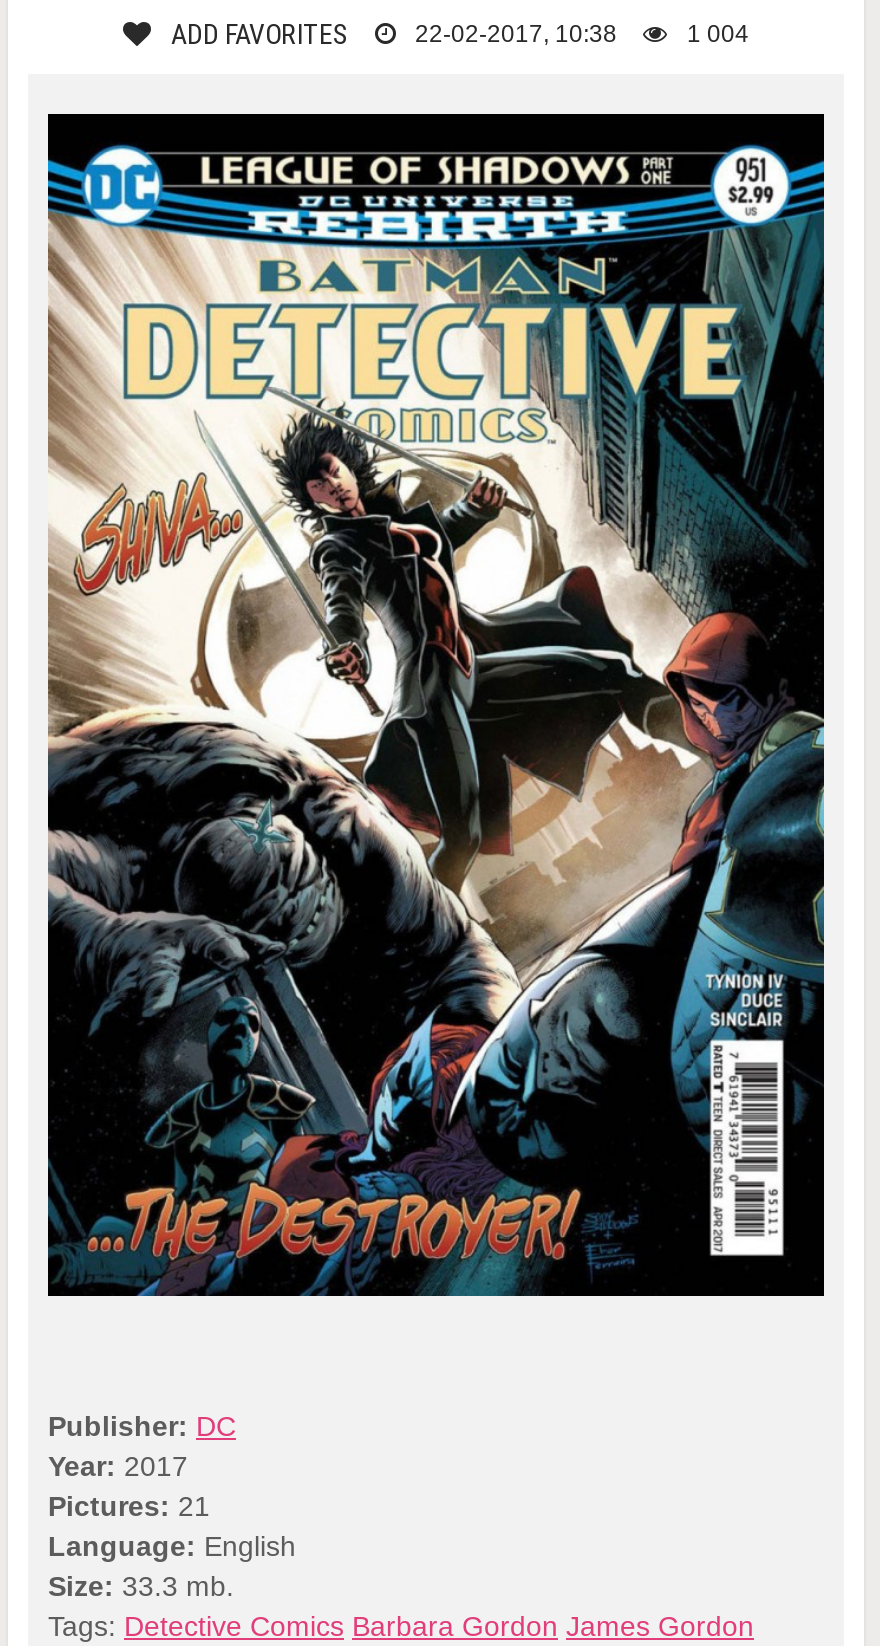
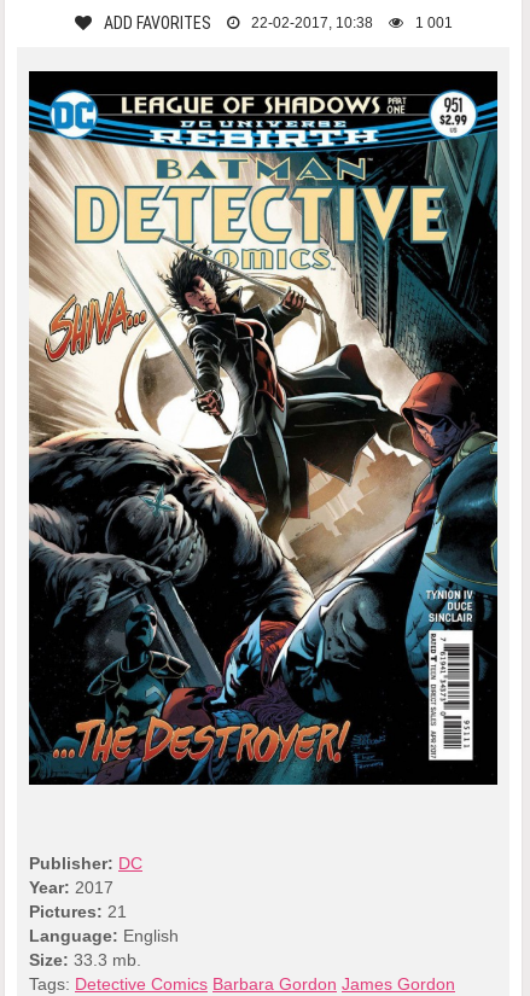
[687,20,749,48] 1 004 -> [415,14,452,31] 1 001

